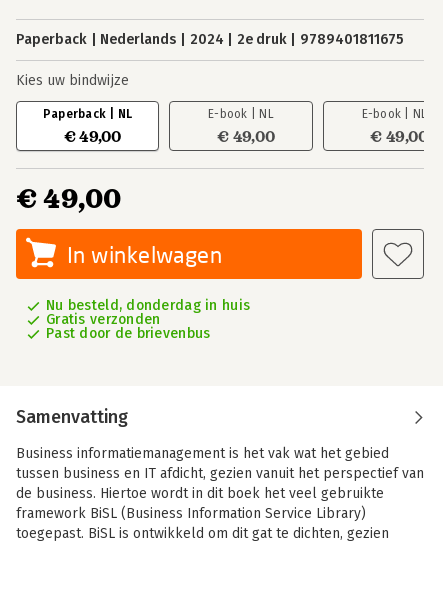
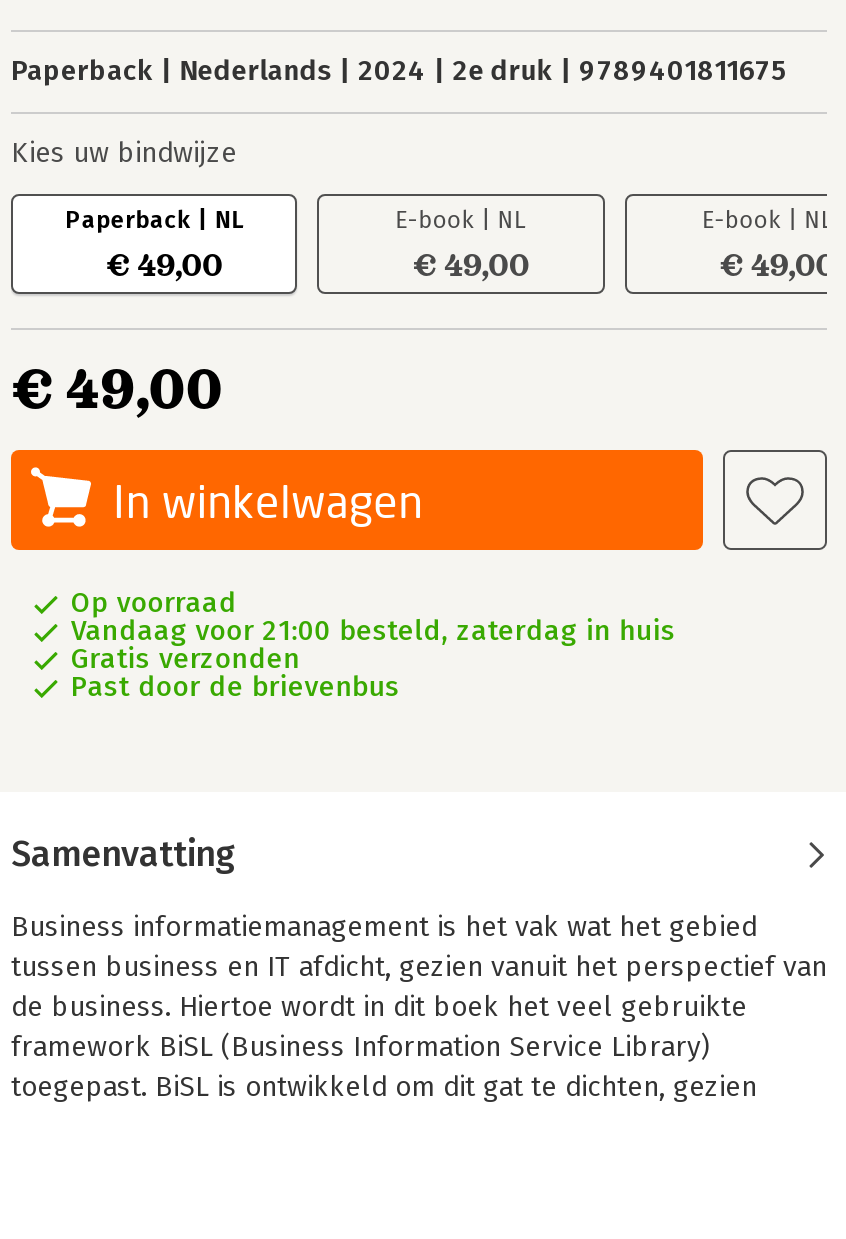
[46,297,250,314] Nu besteld, donderdag in huis -> [71,586,676,648] Op voorraad | Vandaag voor 21:00 besteld, zaterdag in huis

